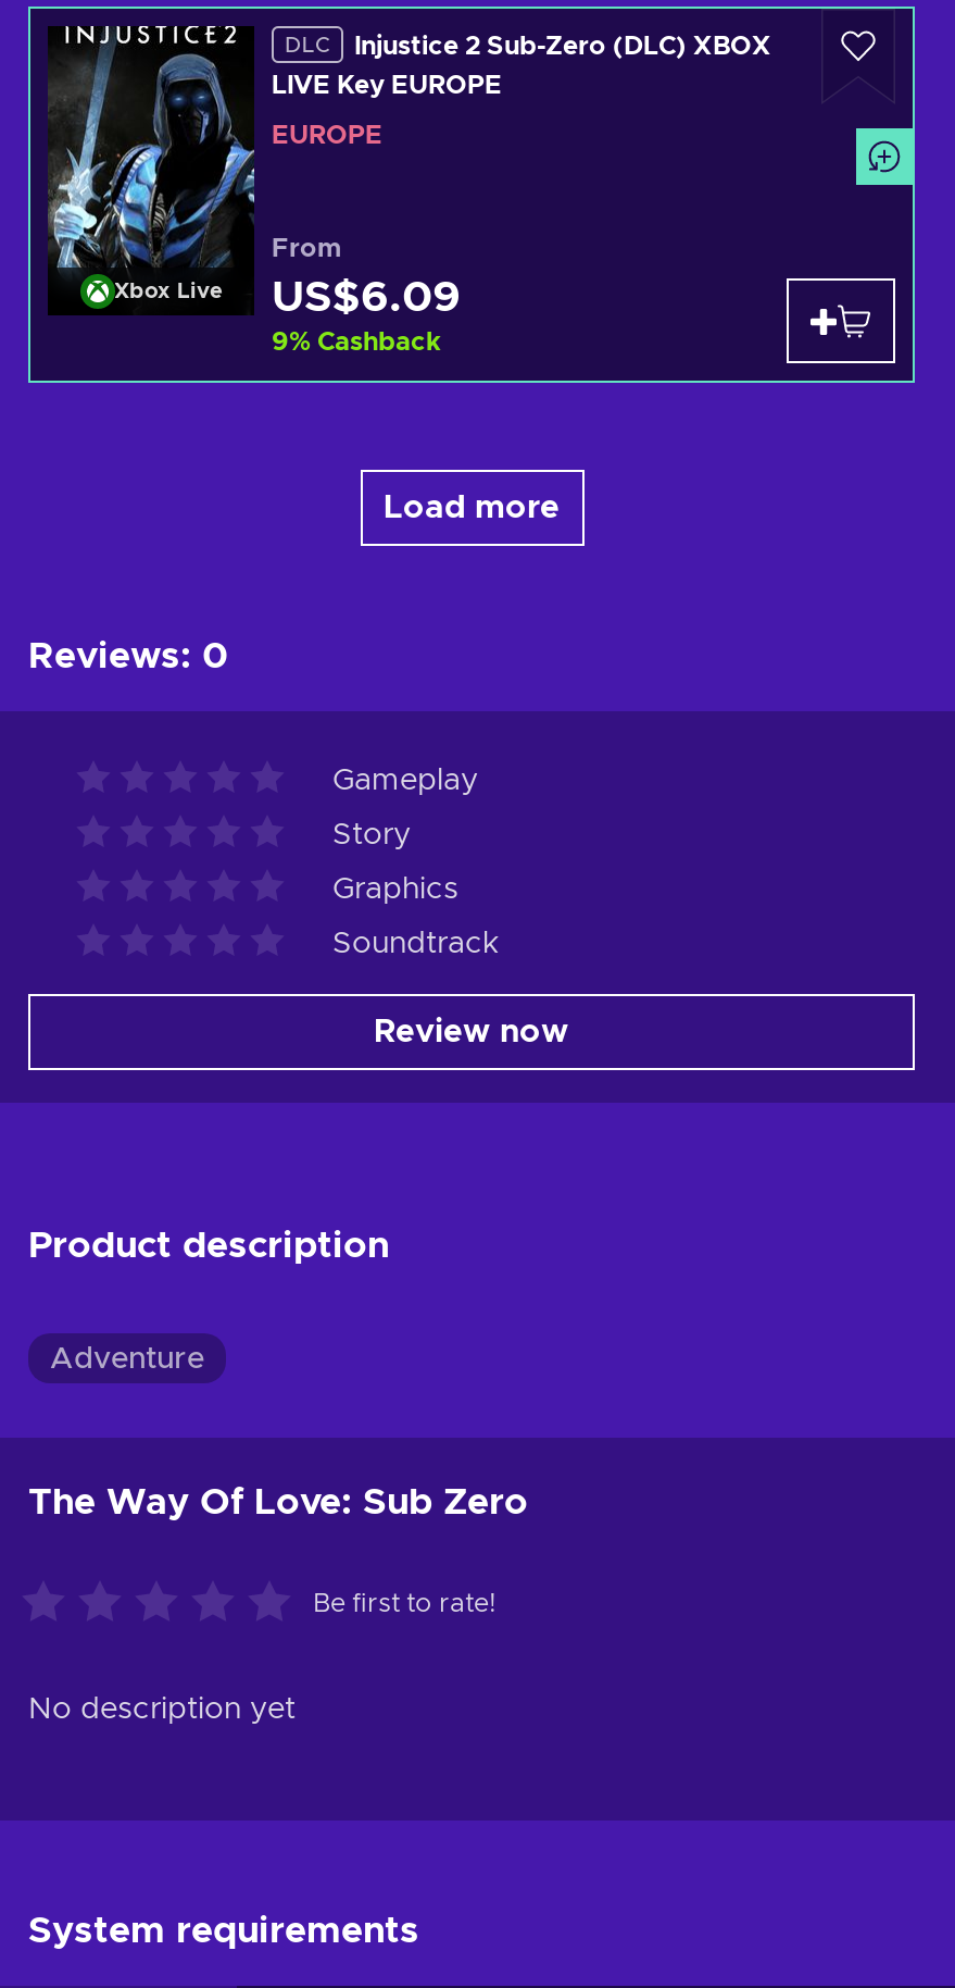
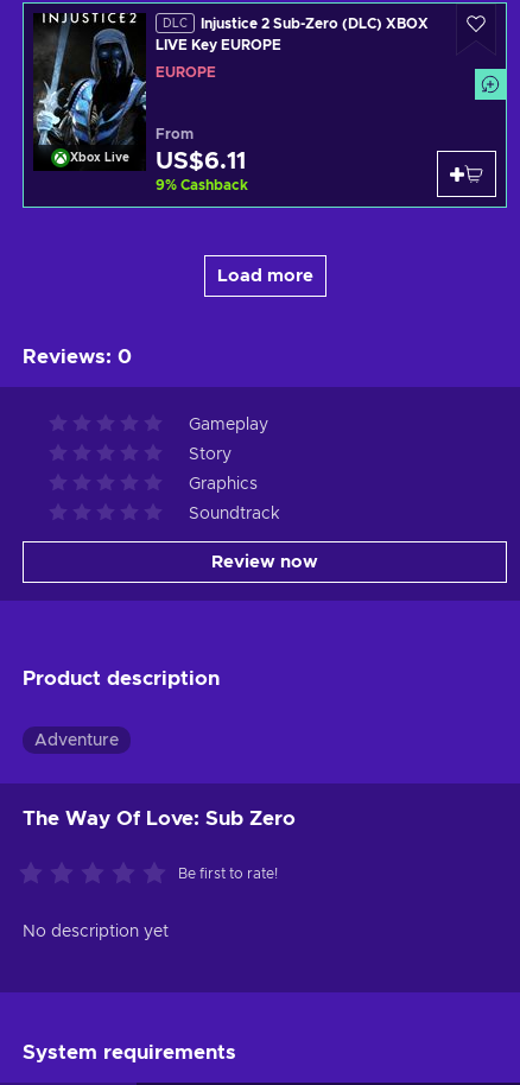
[272,275,461,319] US$6.09 -> [156,149,246,173] US$6.11

